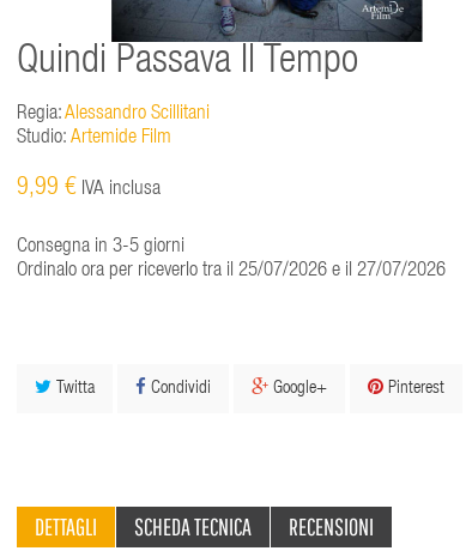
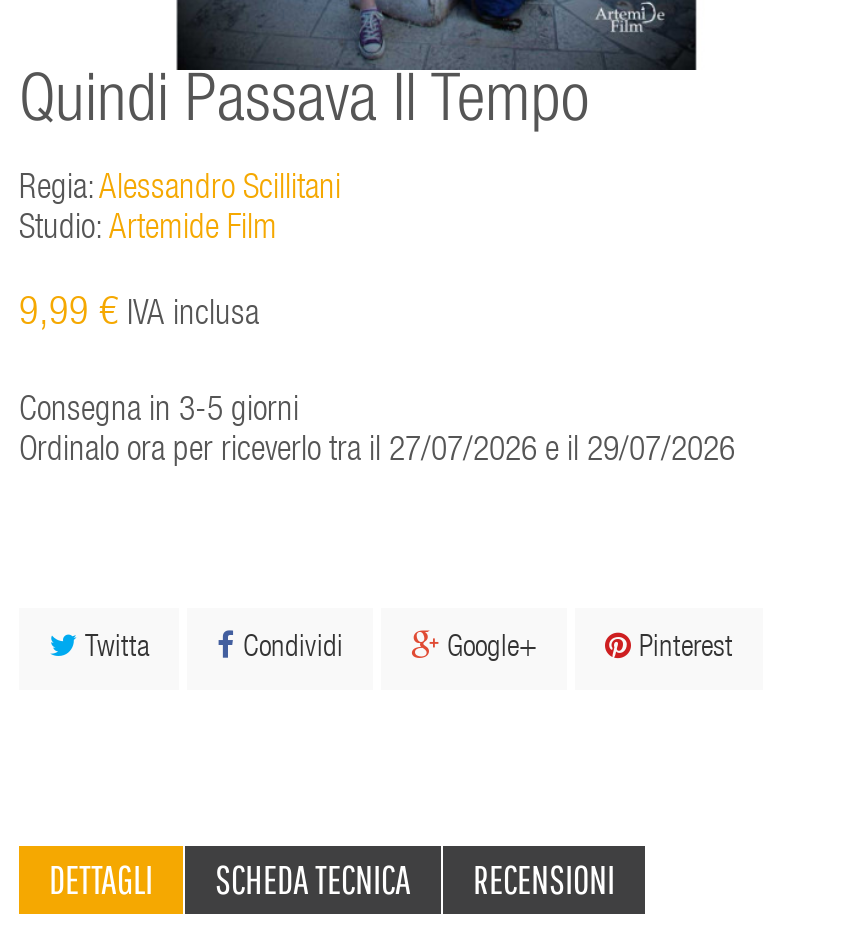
[17,261,446,281] Ordinalo ora per riceverlo tra il 25/07/2026 e il 27/07/2026 -> [19,436,735,470] Ordinalo ora per riceverlo tra il 27/07/2026 e il 29/07/2026

